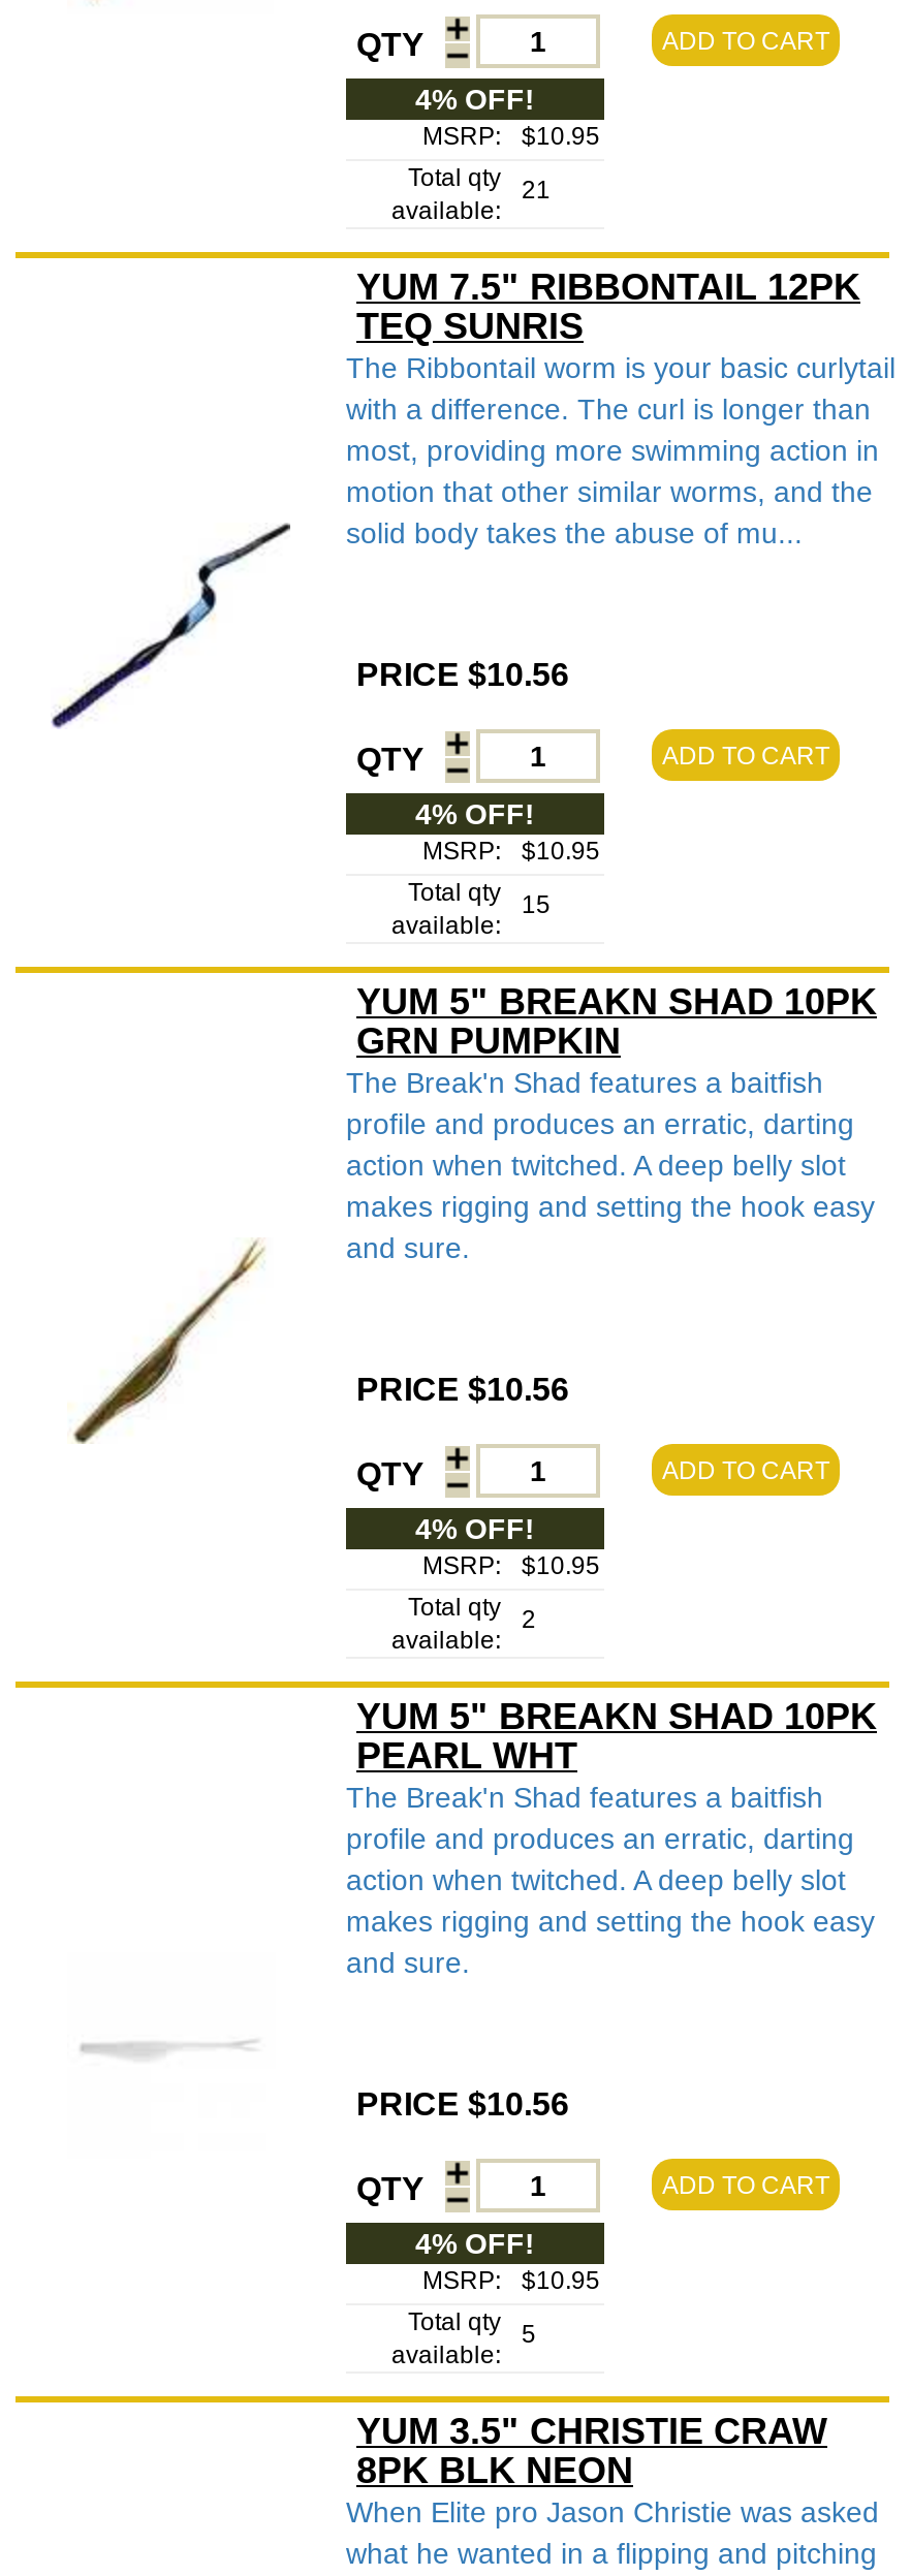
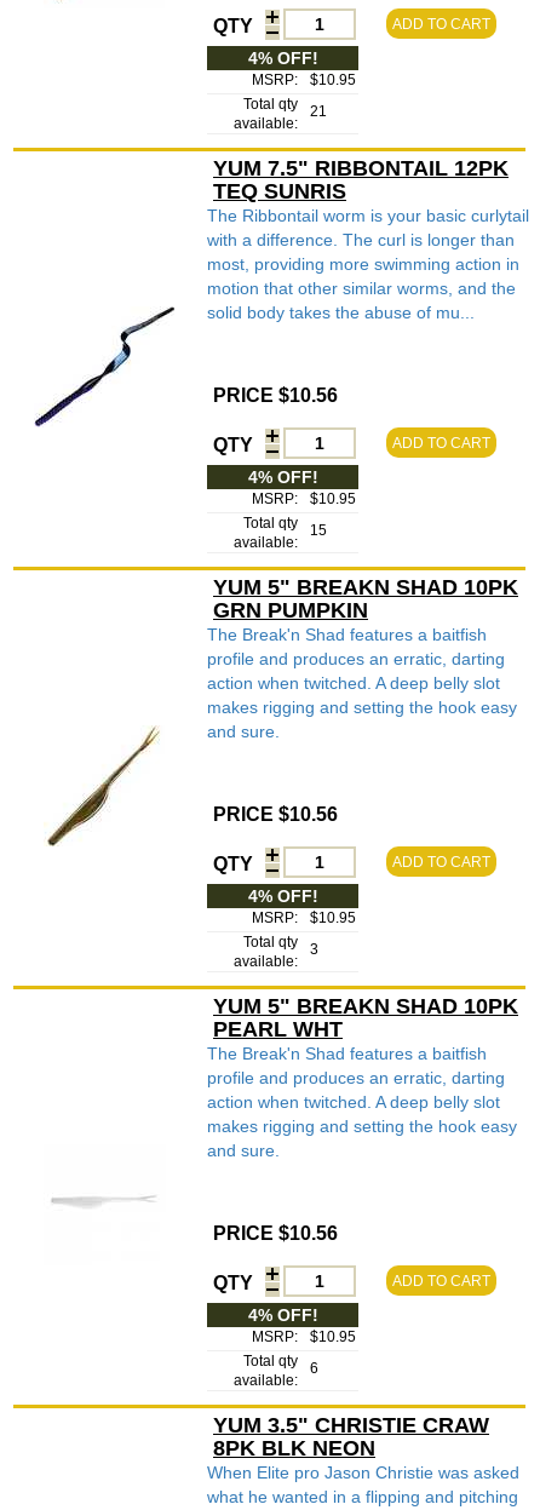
[408,1593,536,1634] Total qty 2 -> [243,934,318,958] Total qty 3
[408,2307,536,2349] Total qty 5 -> [243,1353,318,1377] Total qty 6

